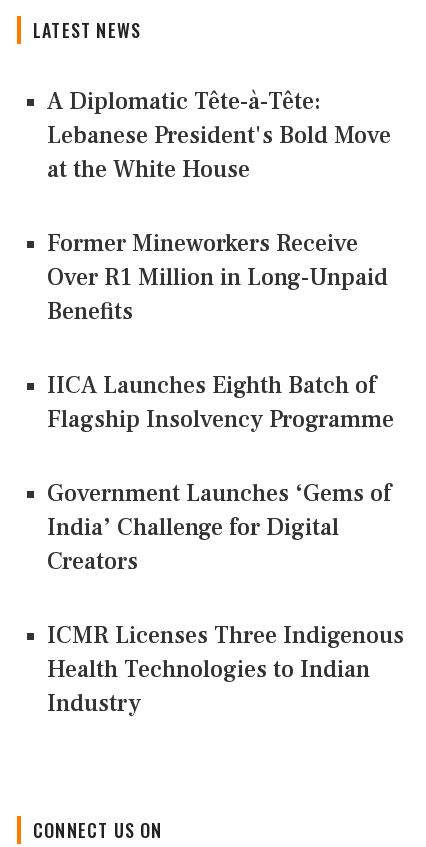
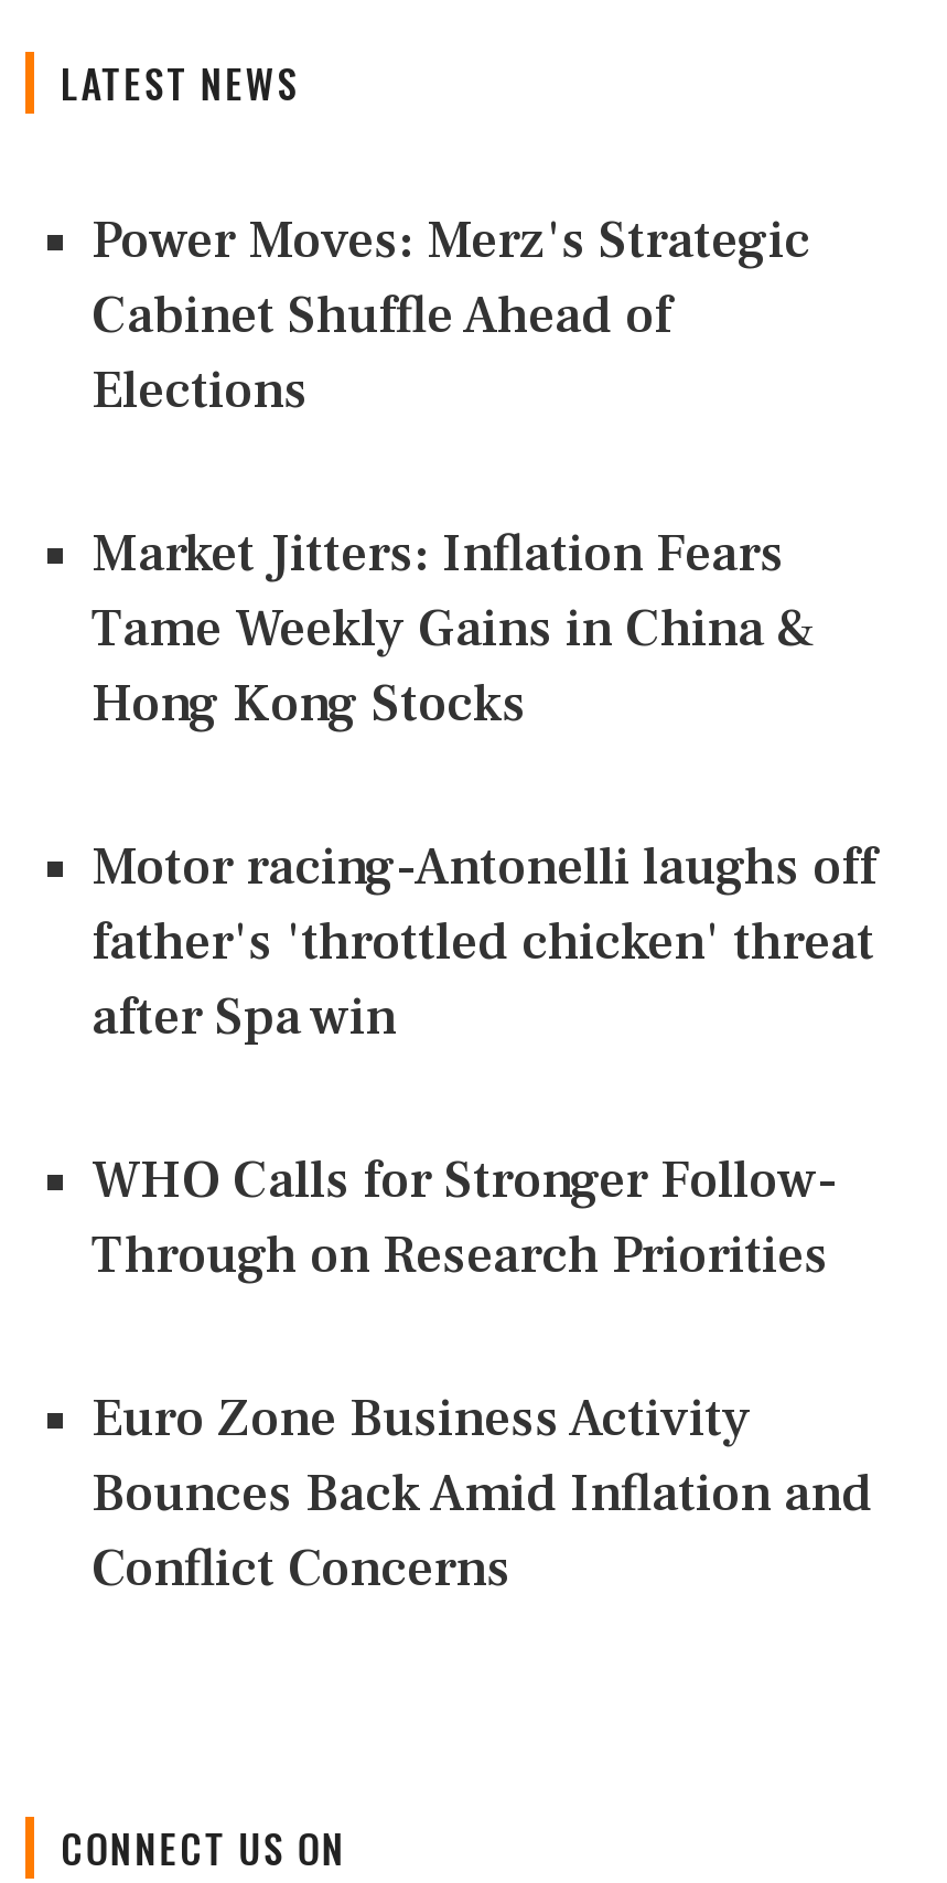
[47,86,391,185] A Diplomatic Tête-à-Tête: | Lebanese President's Bold Move | at the White House -> [92,206,810,425] Power Moves: Merz's Strategic | Cabinet Shuffle Ahead of | Elections
[47,228,388,327] Former Mineworkers Receive | Over R1 Million in Long-Unpaid | Benefits -> [92,520,817,738] Market Jitters: Inflation Fears | Tame Weekly Gains in China & | Hong Kong Stocks
[47,370,394,435] IICA Launches Eighth Batch of | Flagship Insolvency Programme -> [92,833,876,1051] Motor racing-Antonelli laughs off | father's 'throttled chicken' threat | after Spa win
[47,478,391,577] Government Launches ‘Gems of | India’ Challenge for Digital | Creators -> [92,1146,835,1290] WHO Calls for Stronger Follow- | Through on Research Priorities
[47,620,404,719] ICMR Licenses Three Indigenous | Health Technologies to Indian | Industry -> [92,1384,872,1603] Euro Zone Business Activity | Bounces Back Amid Inflation and | Conflict Concerns

